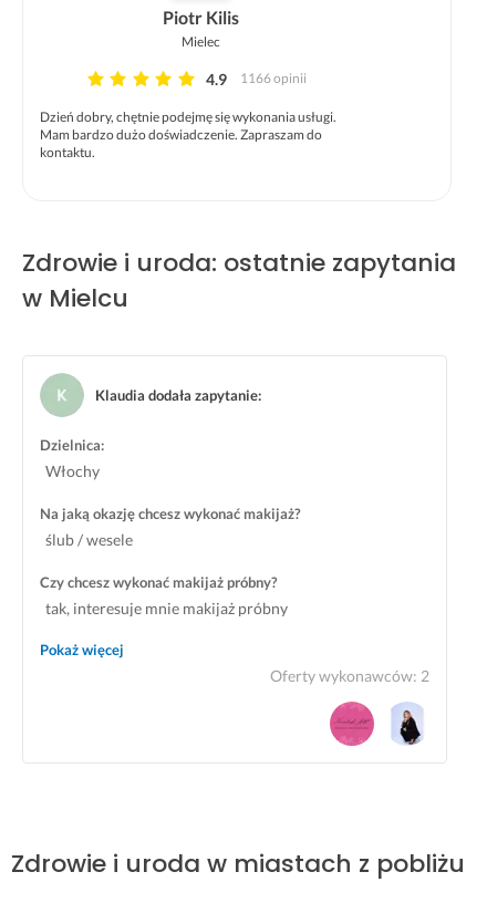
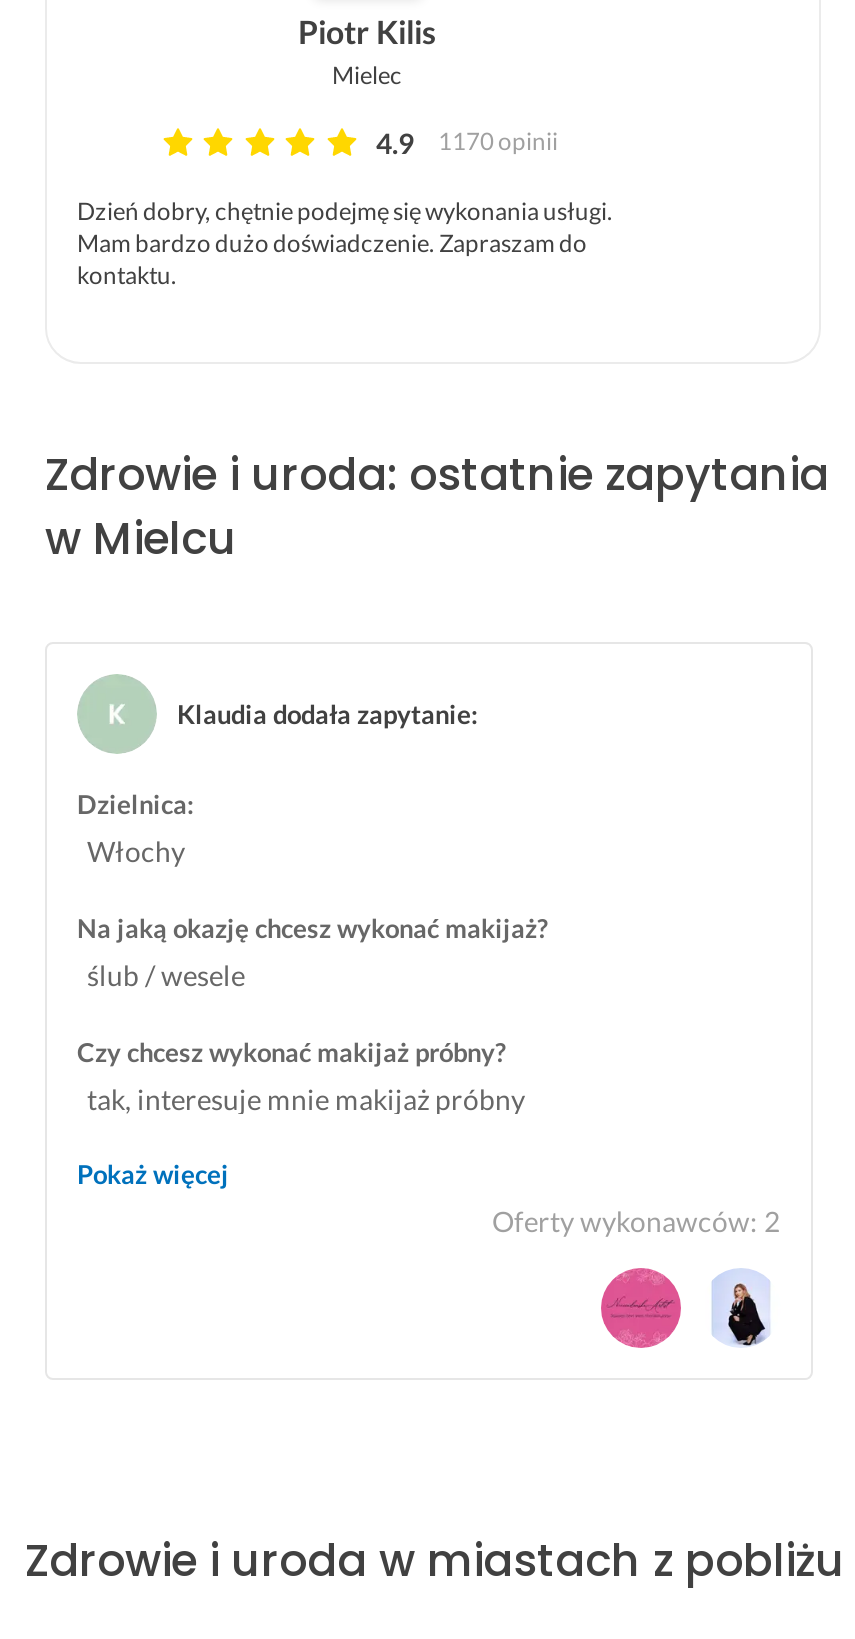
[205,69,306,88] 4.9 1166 opinii -> [376,125,558,159] 4.9 1170 opinii

